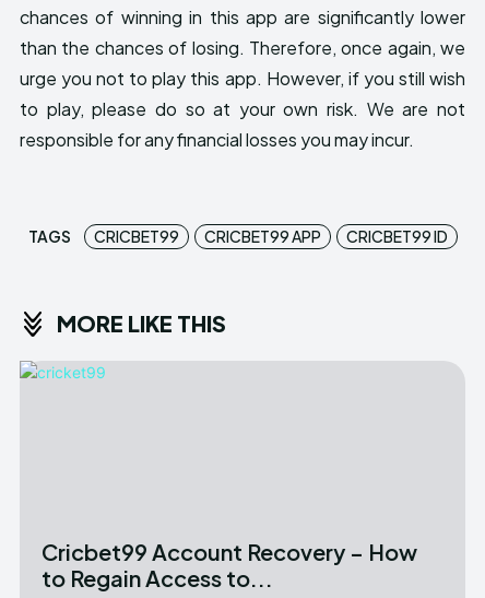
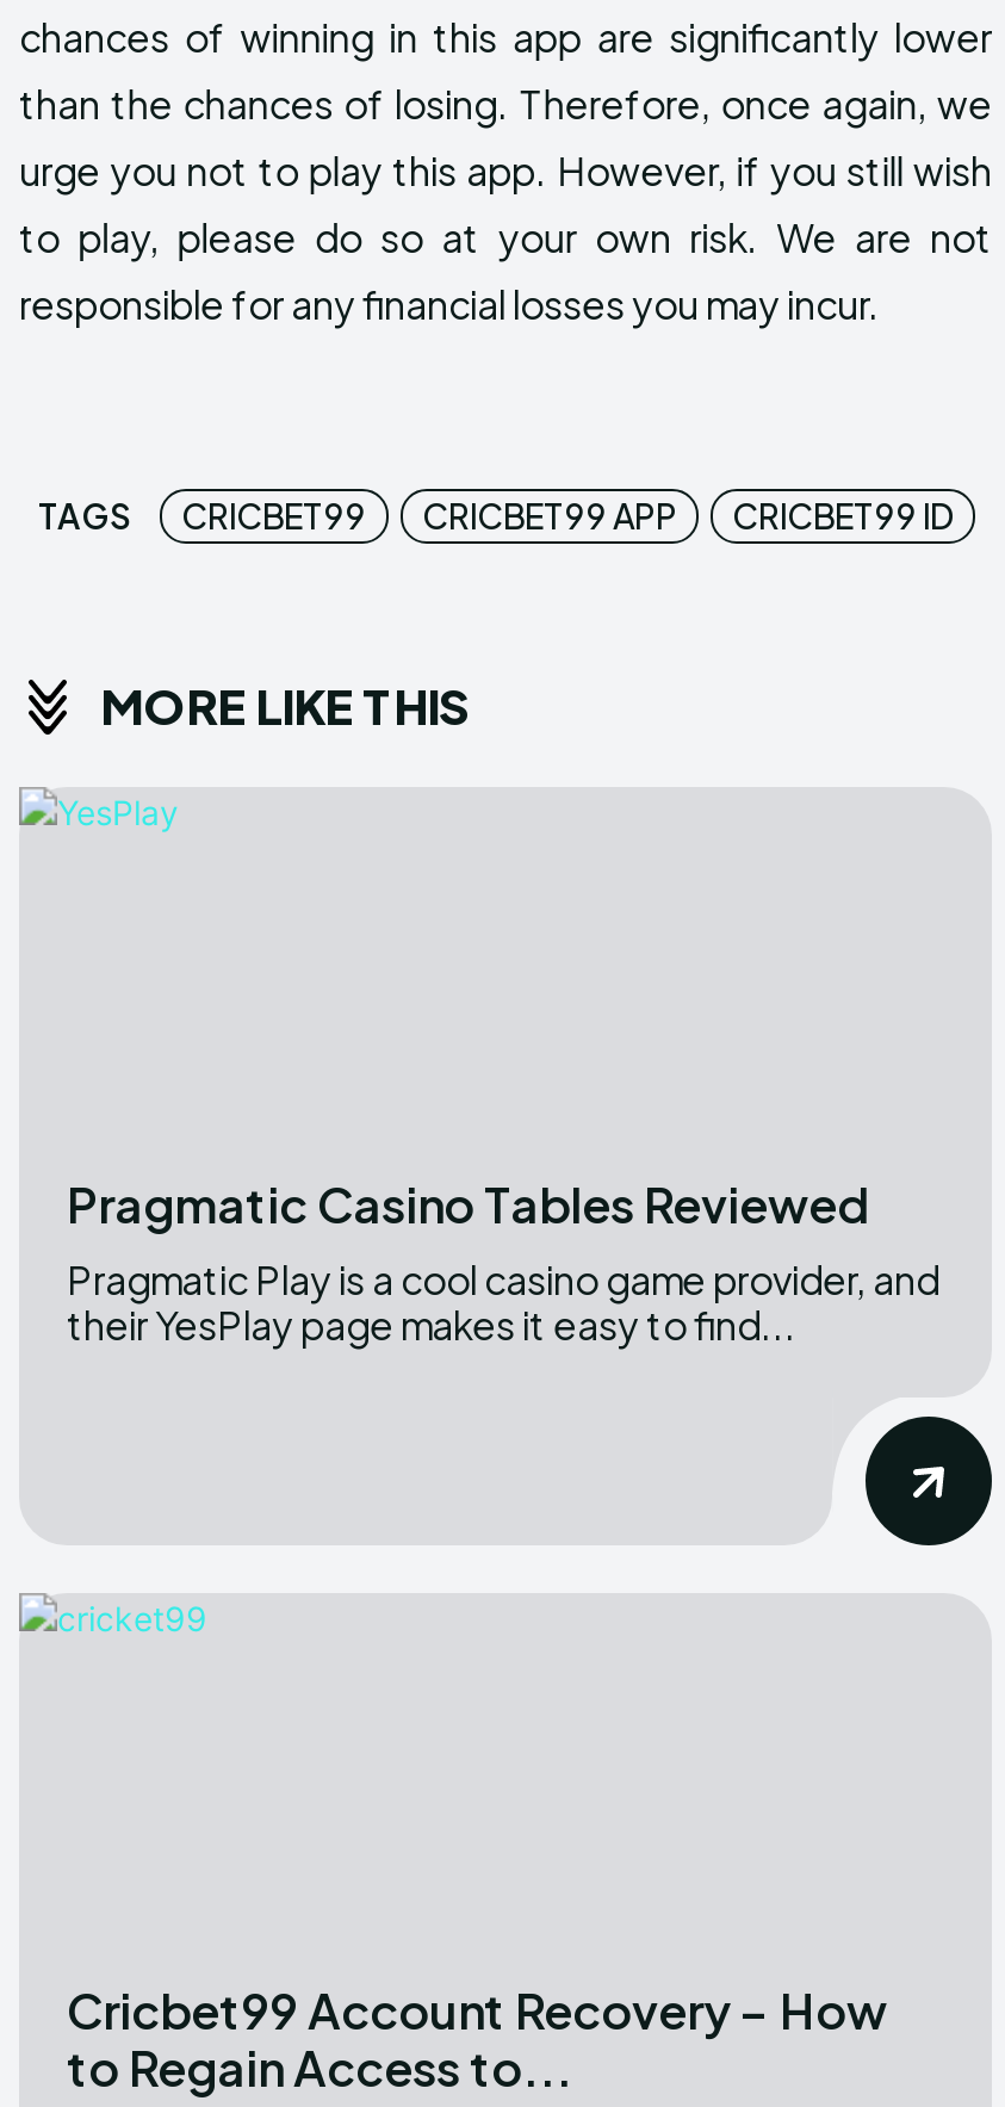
none -> [67,1173,939,1349] Pragmatic Casino Tables Reviewed | Pragmatic Play is a cool casino game provider, and | their YesPlay page makes it easy to find...
none -> [863,1414,994,1548] [image]

